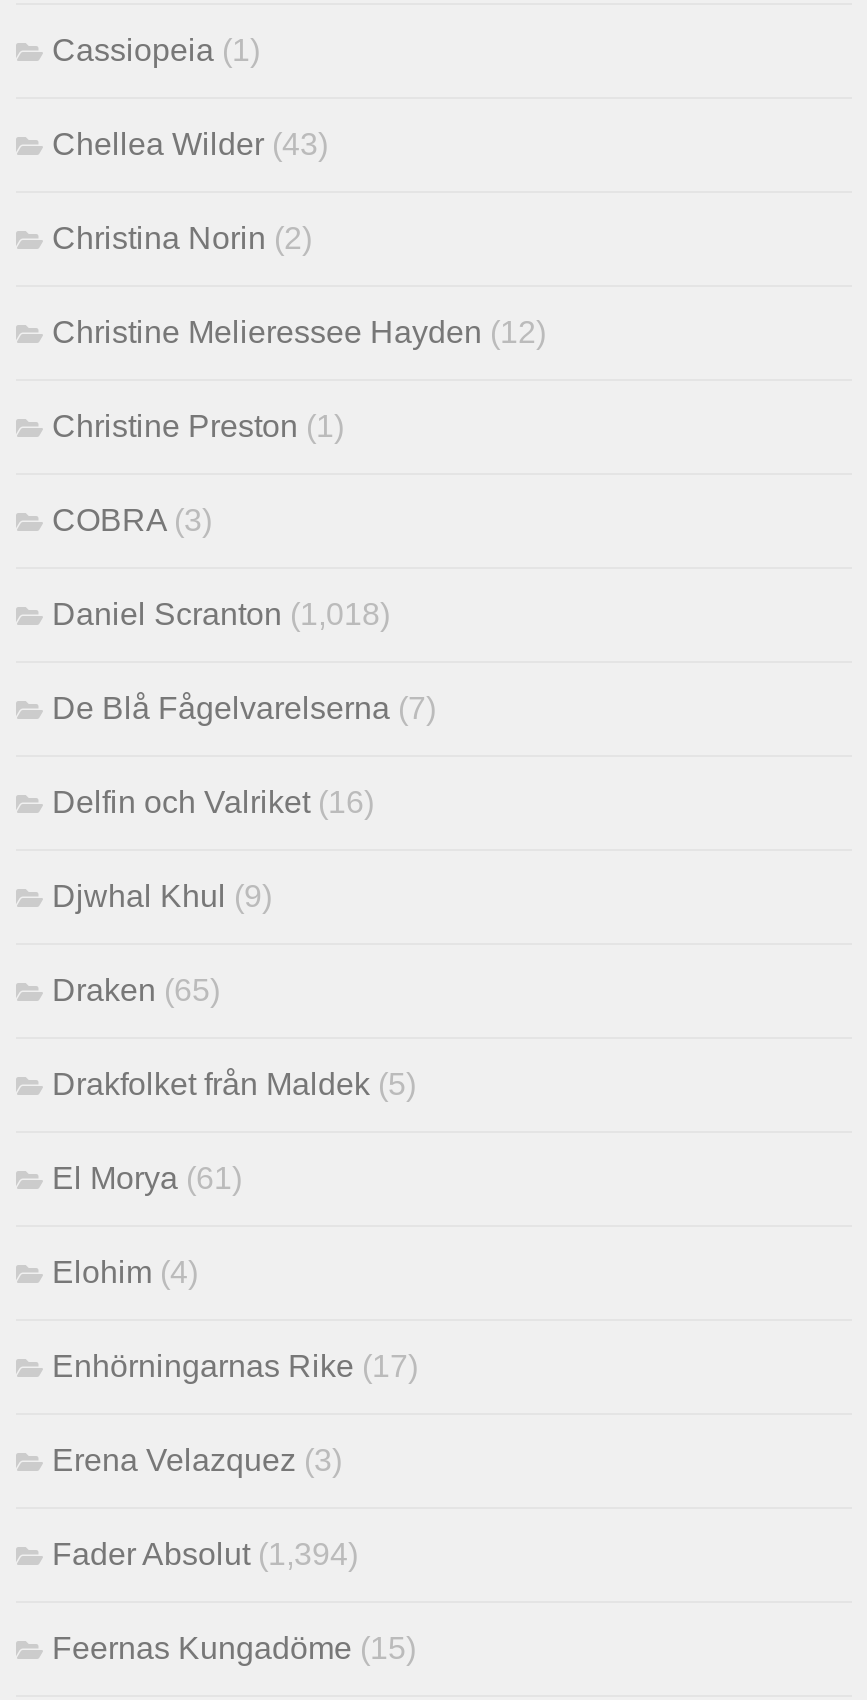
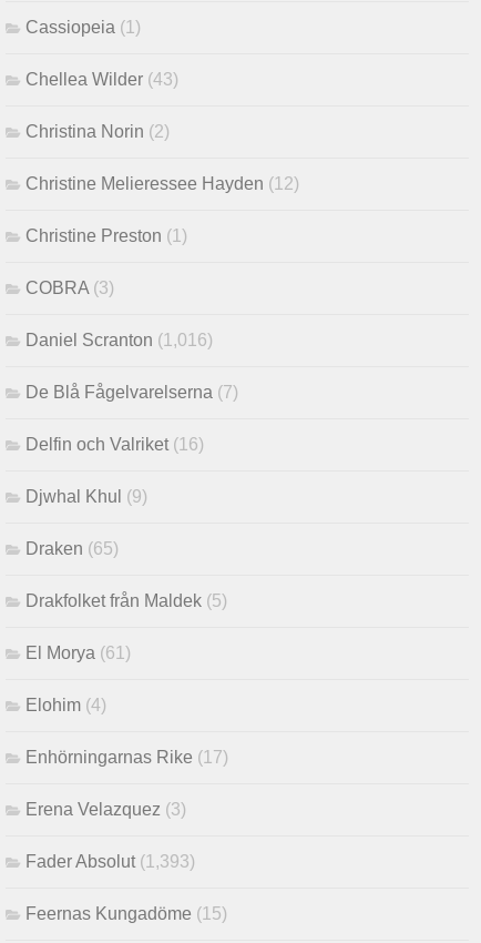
[52,597,390,631] Daniel Scranton (1,018) -> [25,331,213,350] Daniel Scranton (1,016)
[52,1537,358,1571] Fader Absolut (1,394) -> [25,852,195,871] Fader Absolut (1,393)

